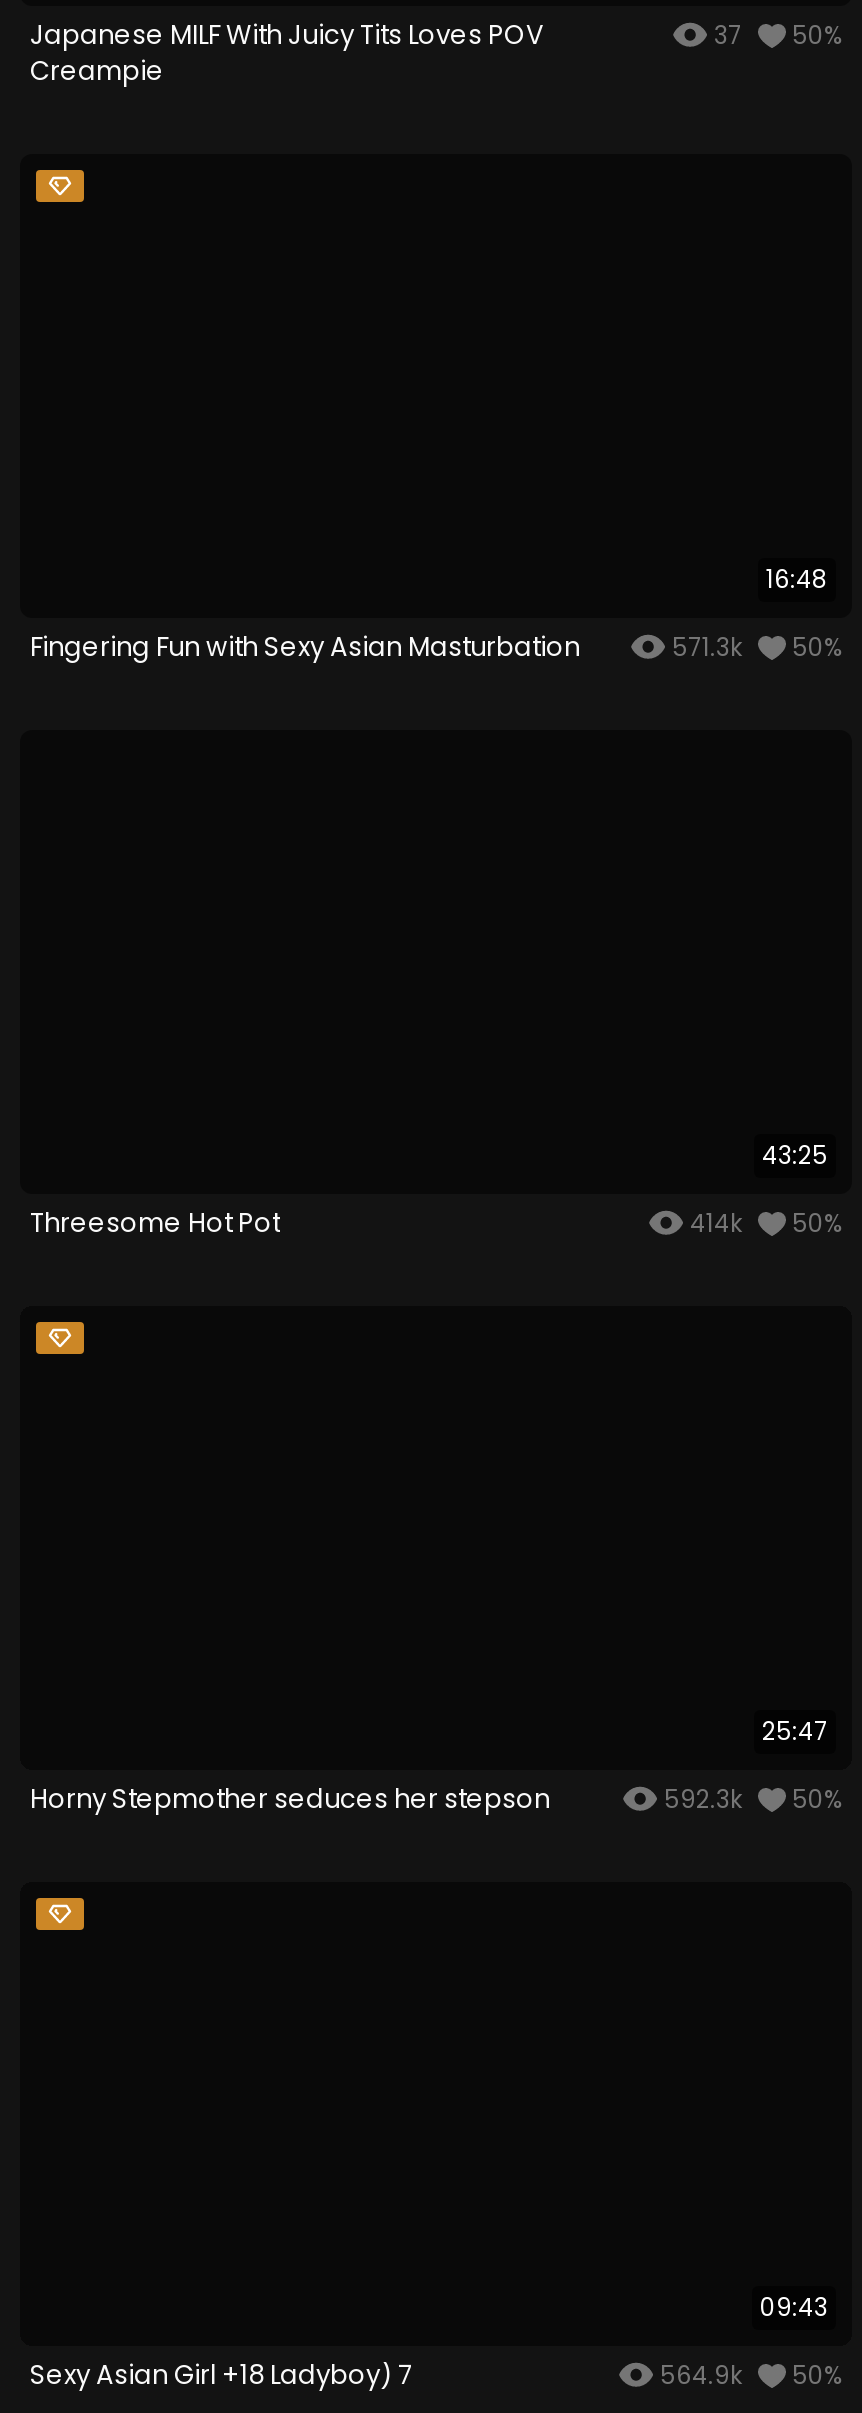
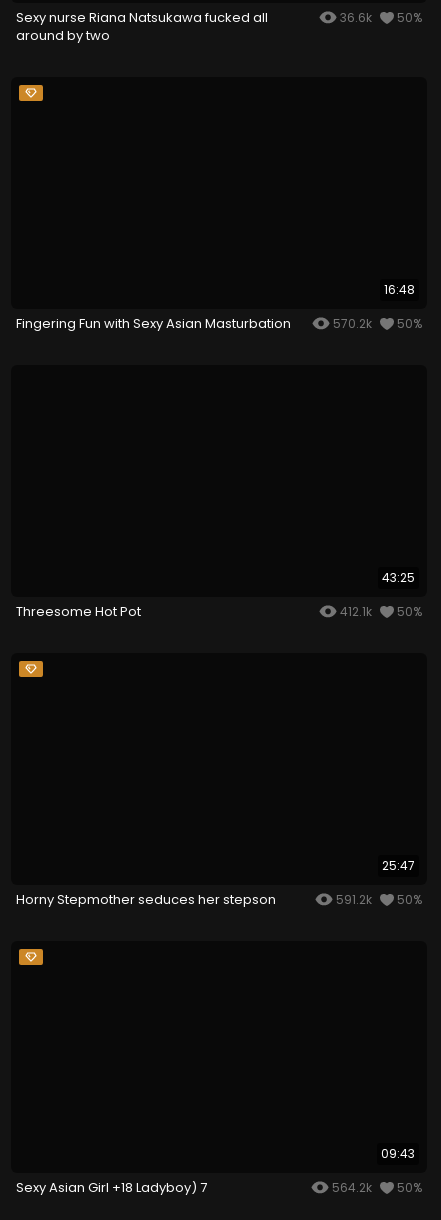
[30,16,544,90] Japanese MILF With Juicy Tits Loves POV | Creampie -> [16,8,268,45] Sexy nurse Riana Natsukawa fucked all | around by two
[708,18,842,52] 37 50% -> [337,9,422,26] 36.6k 50%
[666,630,842,664] 571.3k 50% -> [330,315,422,332] 570.2k 50%
[684,1206,842,1240] 414k 50% -> [337,603,422,620] 412.1k 50%
[658,1781,842,1815] 592.3k 50% -> [333,891,422,908] 591.2k 50%
[654,2357,842,2391] 564.9k 50% -> [329,1178,422,1195] 564.2k 50%

